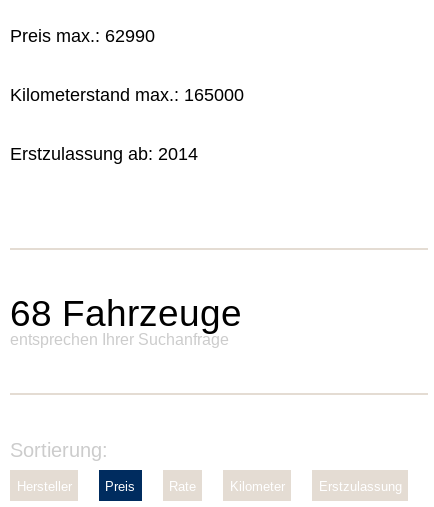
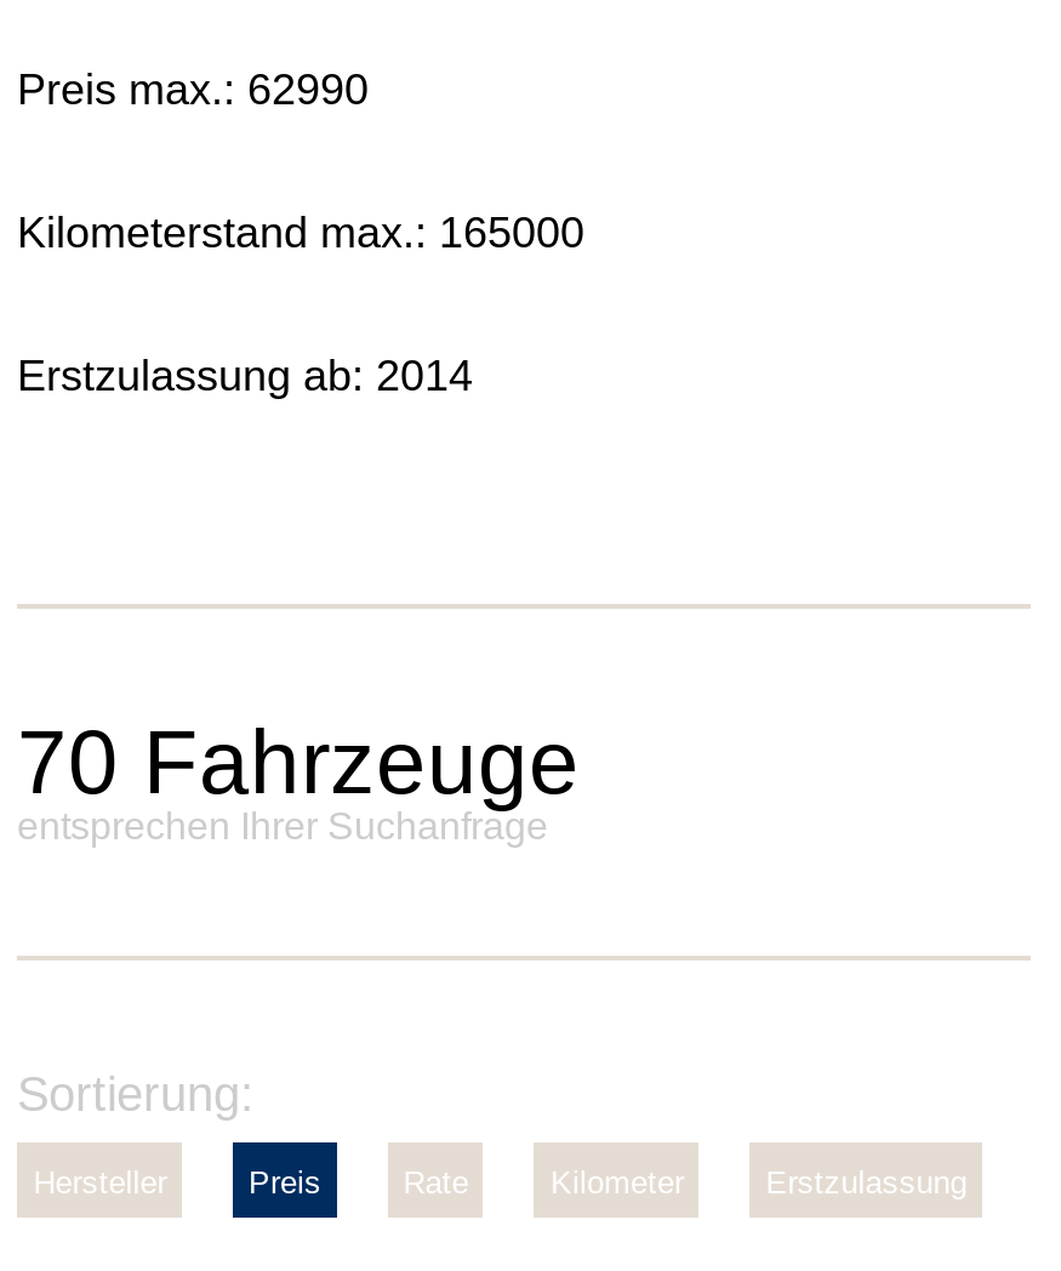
[10,293,242,334] 68 Fahrzeuge -> [17,713,580,812] 70 Fahrzeuge

